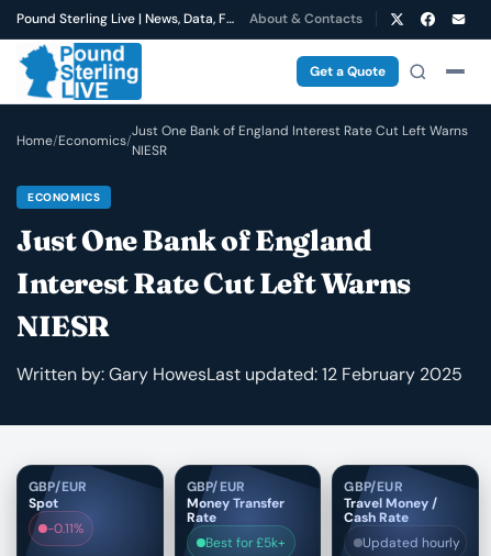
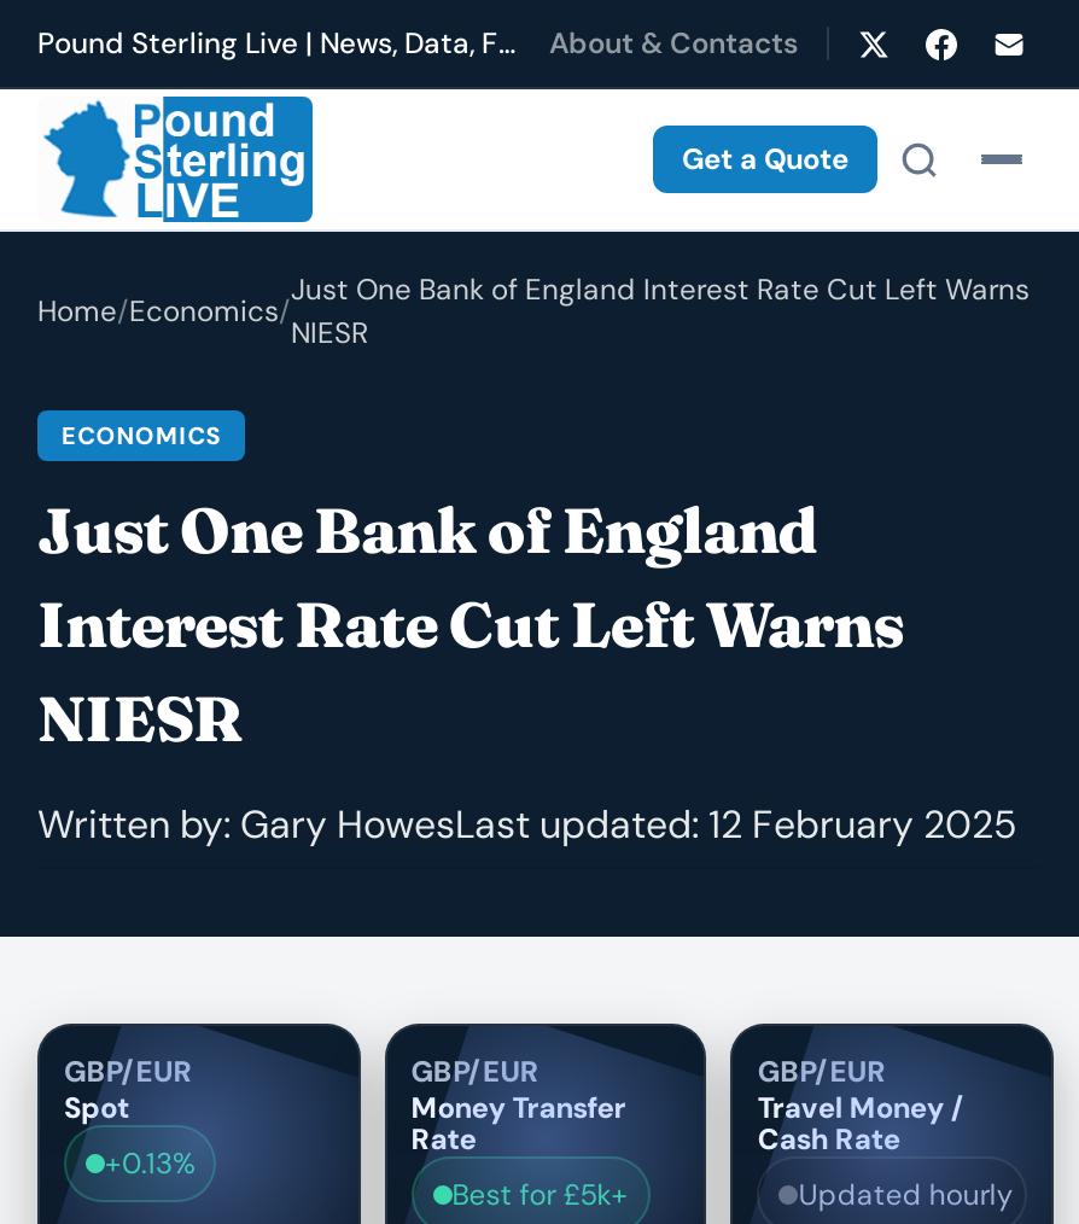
[47,520,83,537] -0.11% -> [105,1144,194,1183] +0.13%

